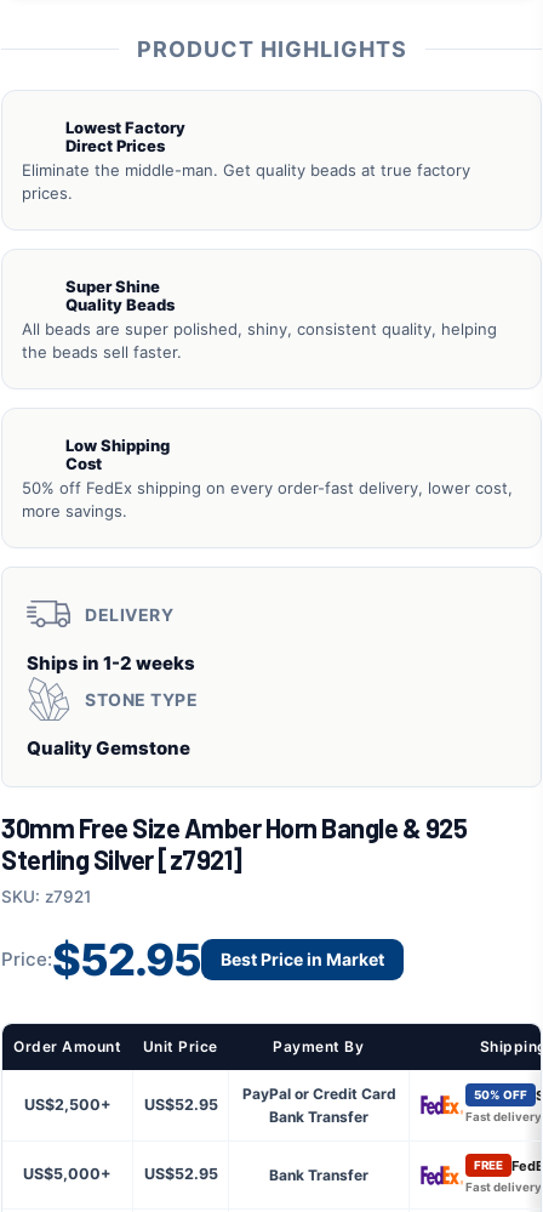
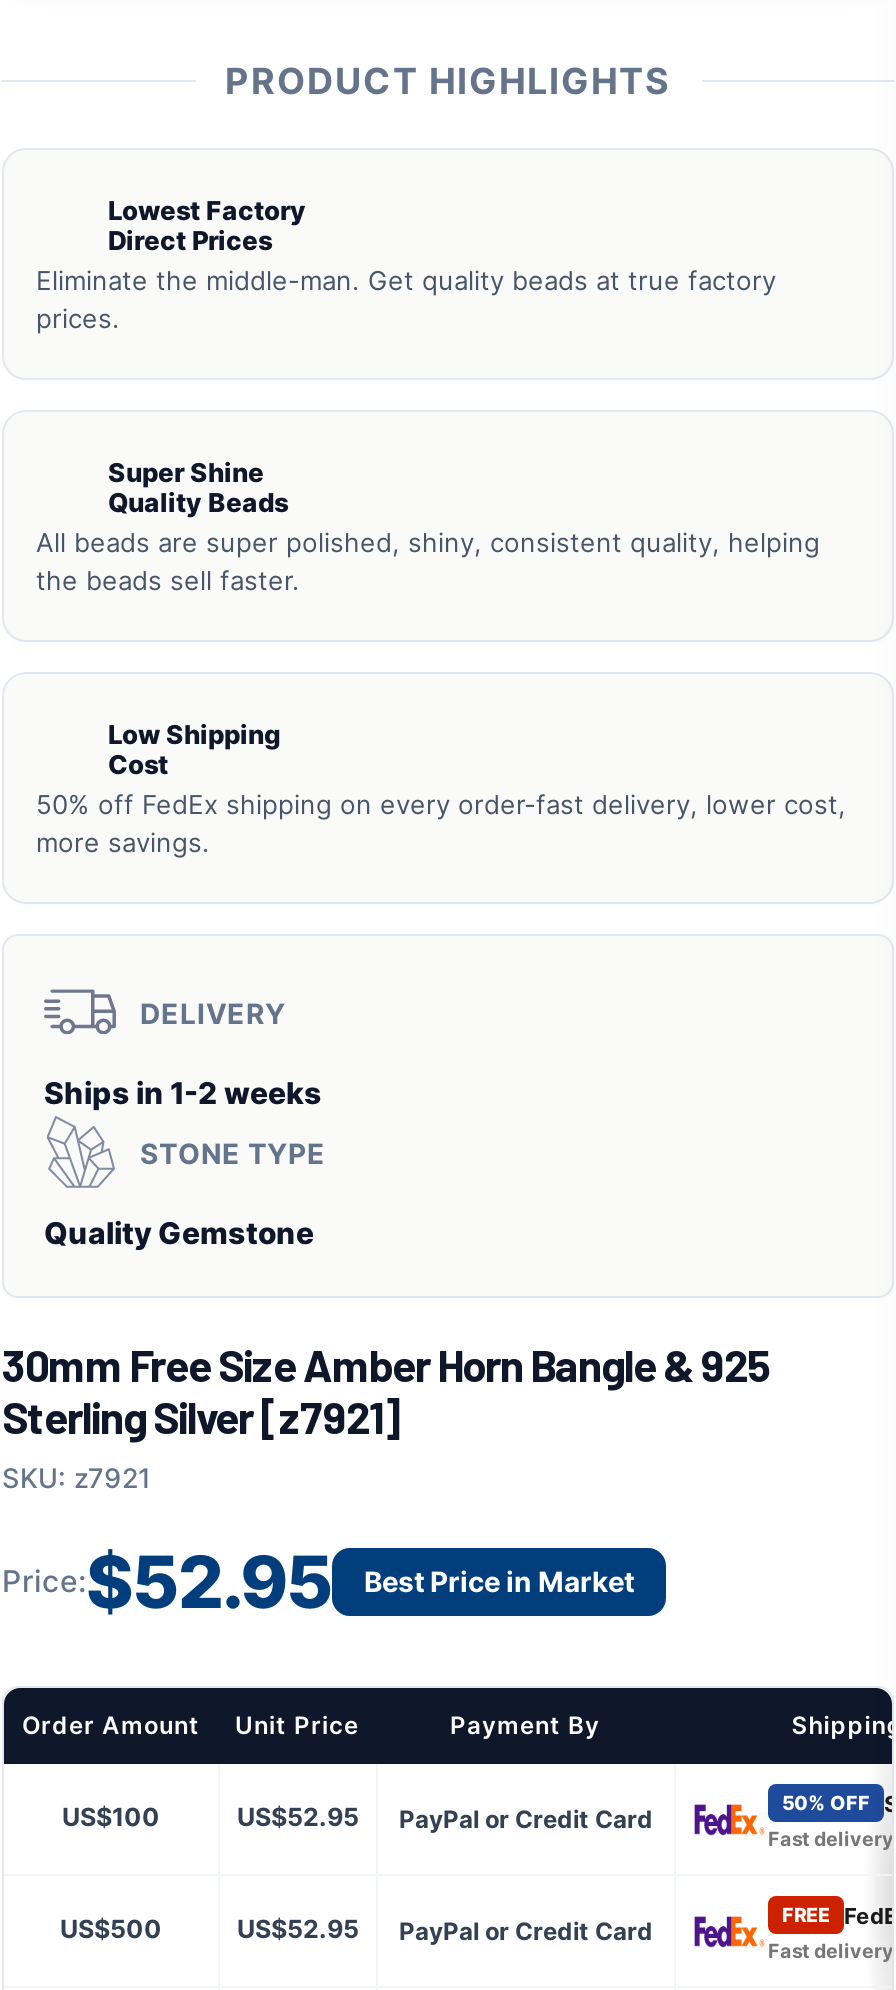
[24,1096,111,1114] US$2,500+ -> [62,1802,160,1832] US$100
[269,1108,368,1126] Bank Transfer -> none
[23,1165,112,1183] US$5,000+ -> [60,1914,162,1944] US$500
[269,1166,368,1184] Bank Transfer -> [399,1916,653,1946] PayPal or Credit Card

